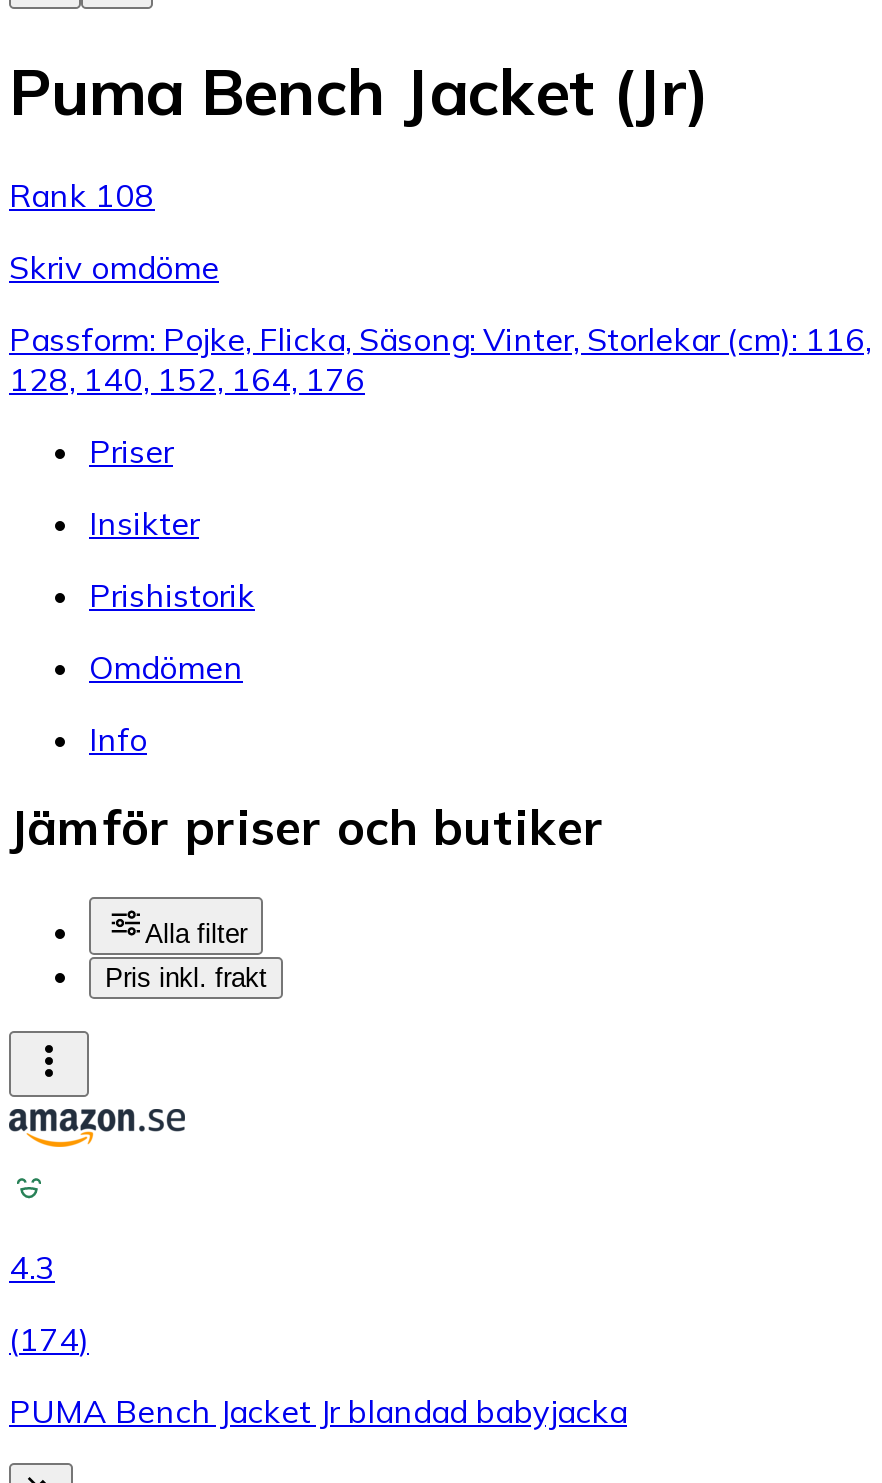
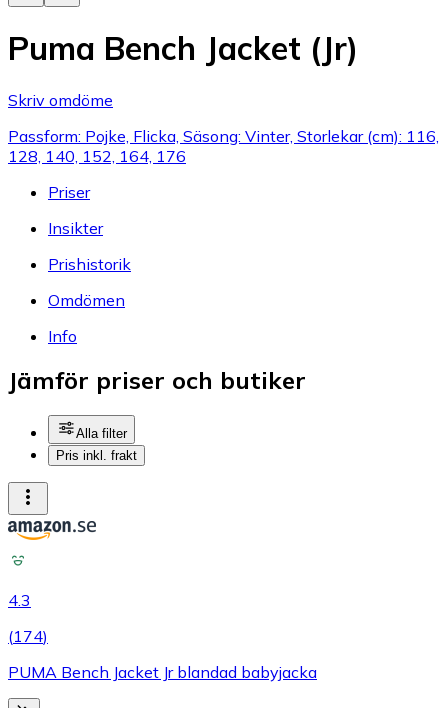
[9,174,155,214] Rank 108 -> none

